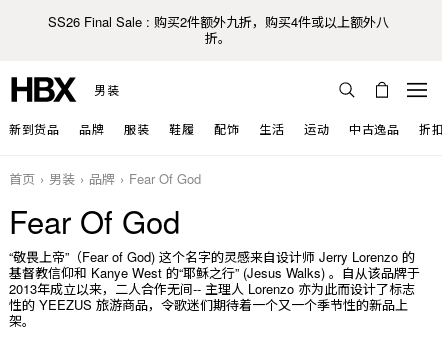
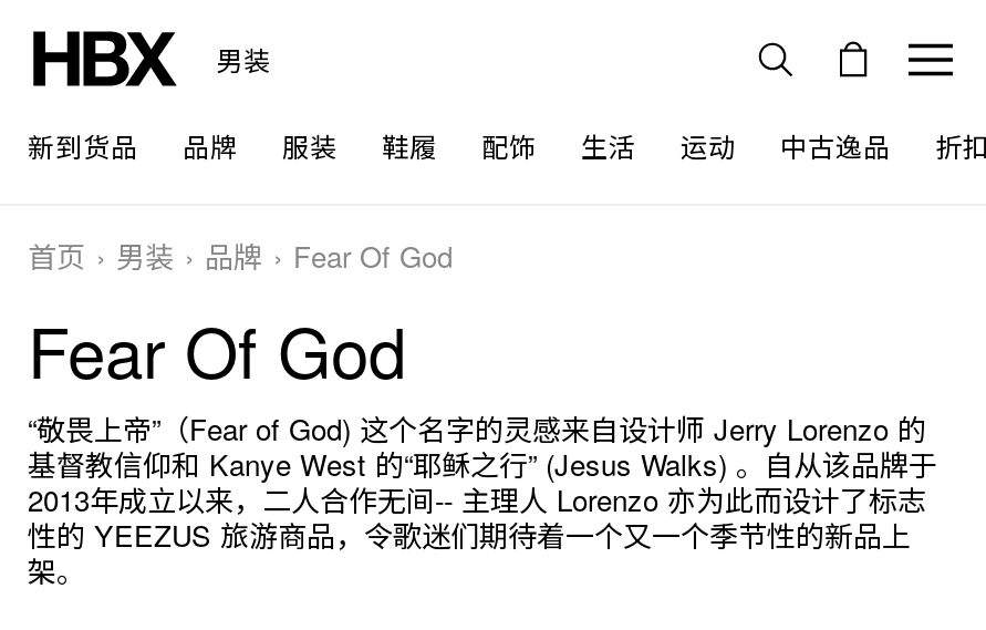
[47,12,388,47] SS26 Final Sale : 购买2件额外九折，购买4件或以上额外八 | 折。 -> none

